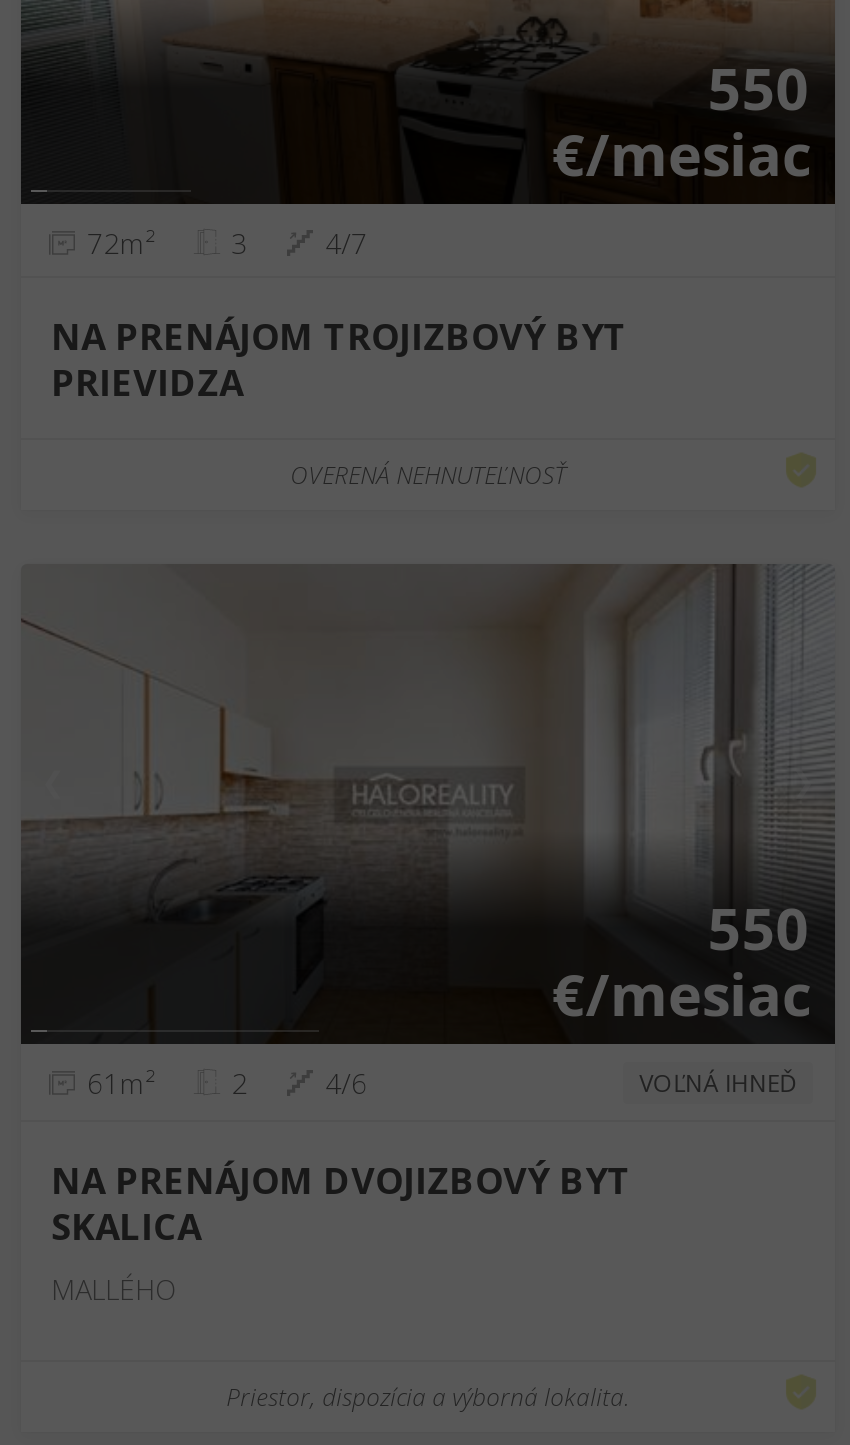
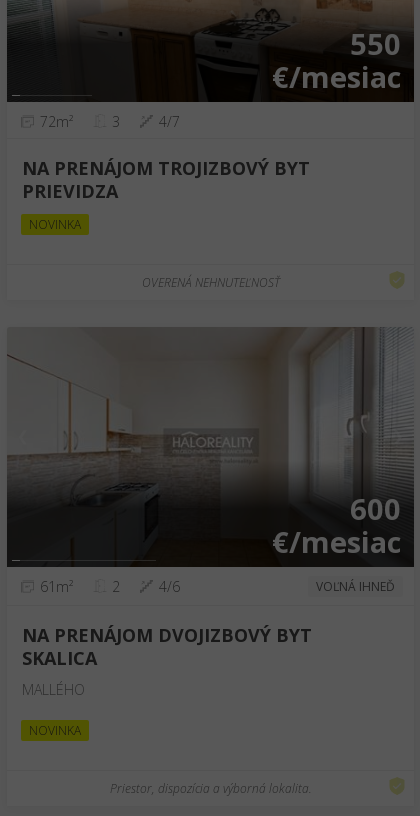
none -> [29,216,81,233] NOVINKA
[707,888,809,966] 550 -> [350,489,401,528] 600
none -> [29,722,81,739] NOVINKA

